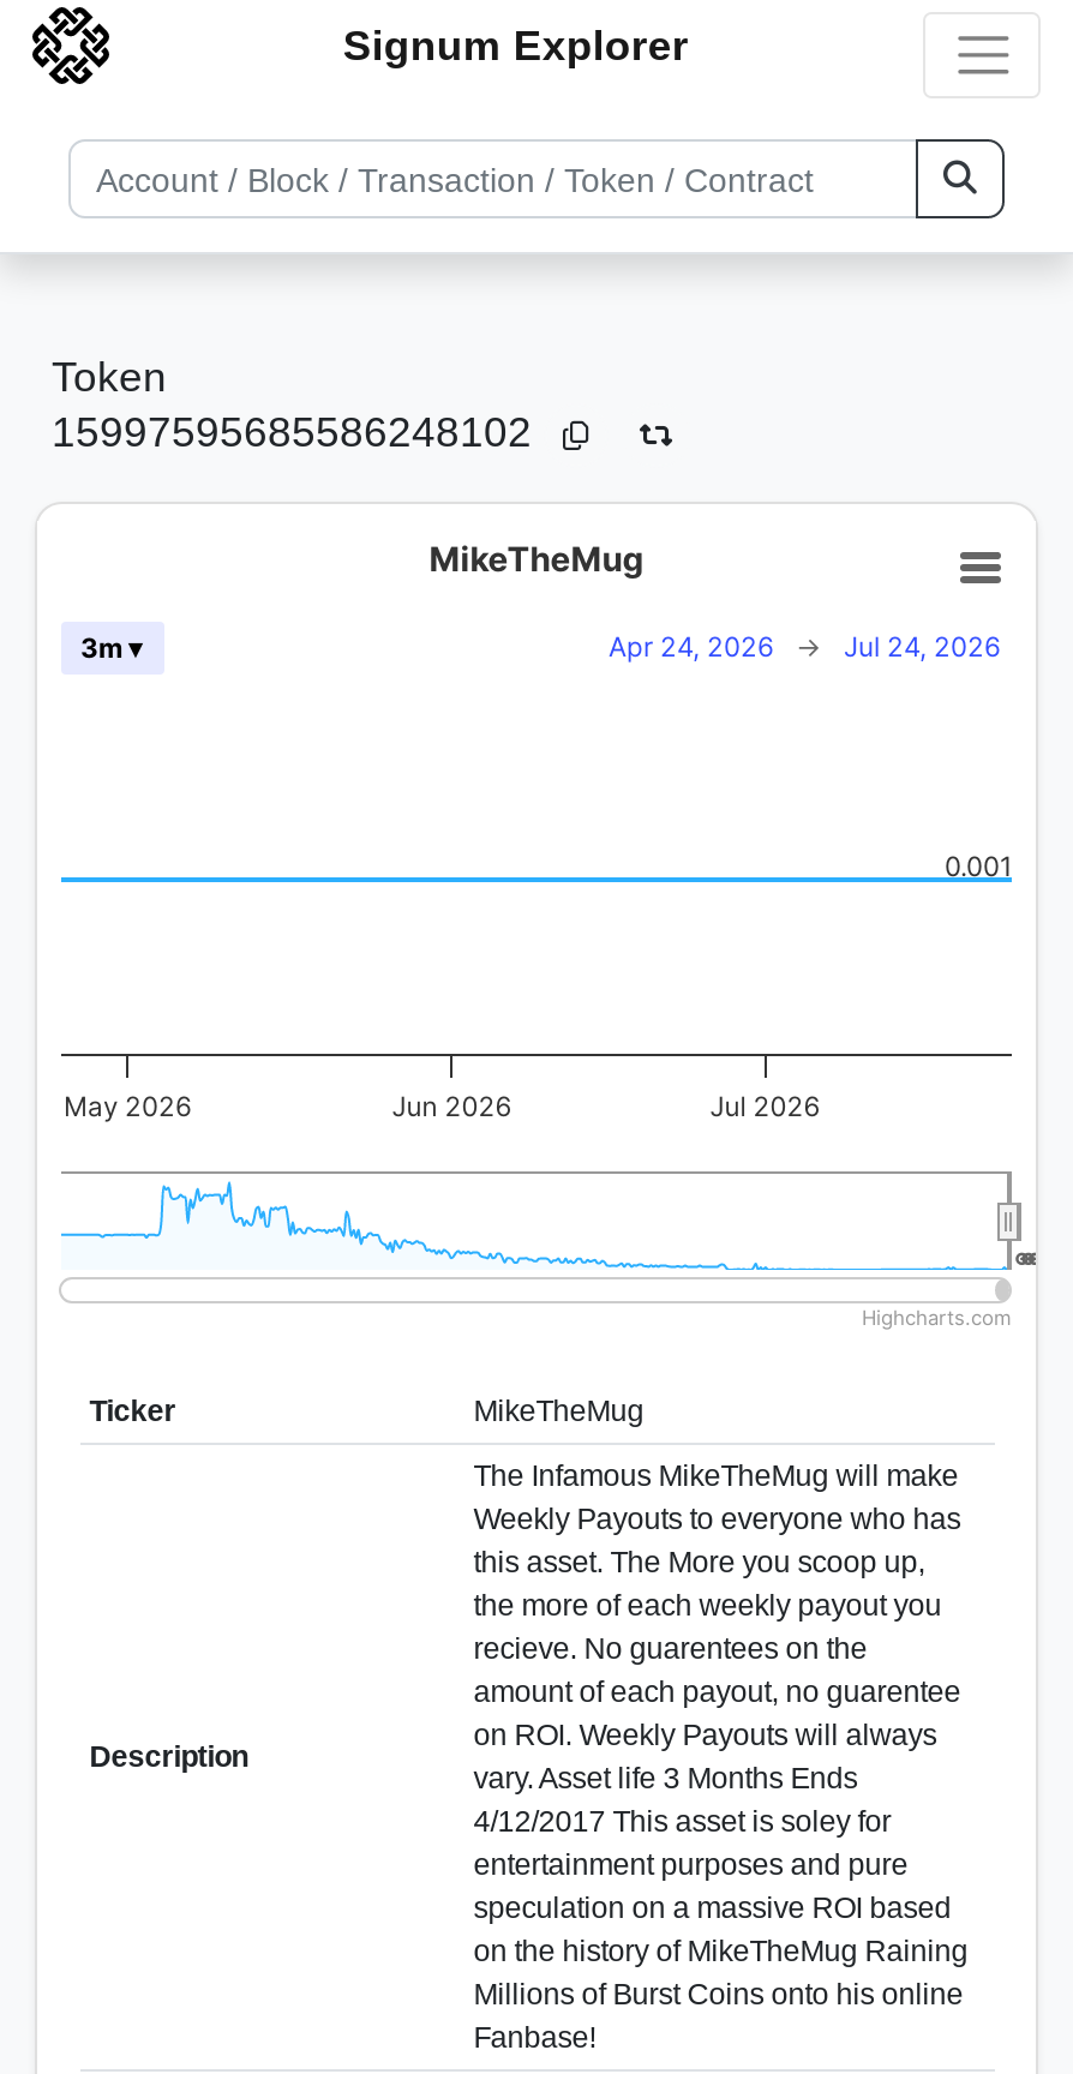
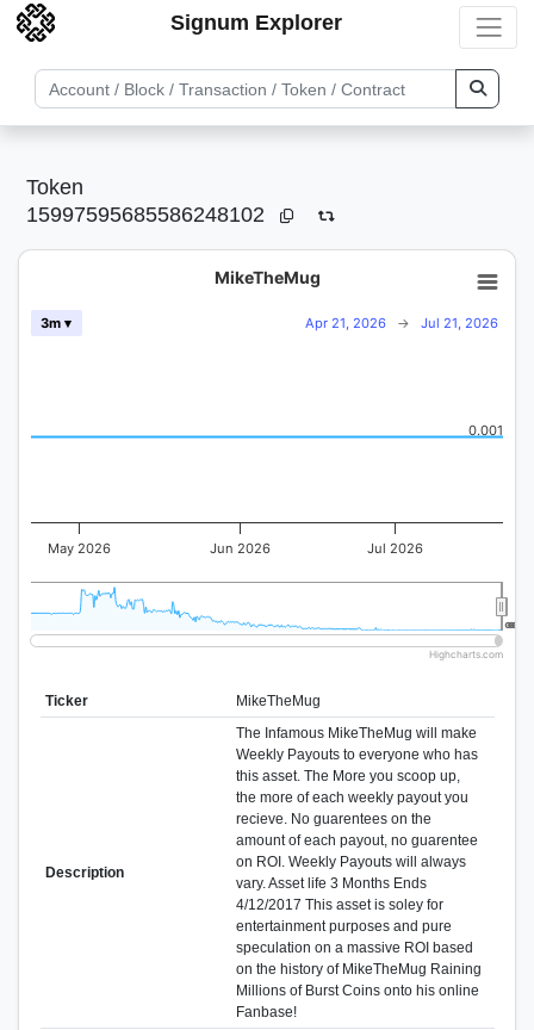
[609,630,774,663] Apr 24, 2026 -> [305,314,386,331] Apr 21, 2026
[844,630,1001,663] Jul 24, 2026 -> [421,314,498,331] Jul 21, 2026

